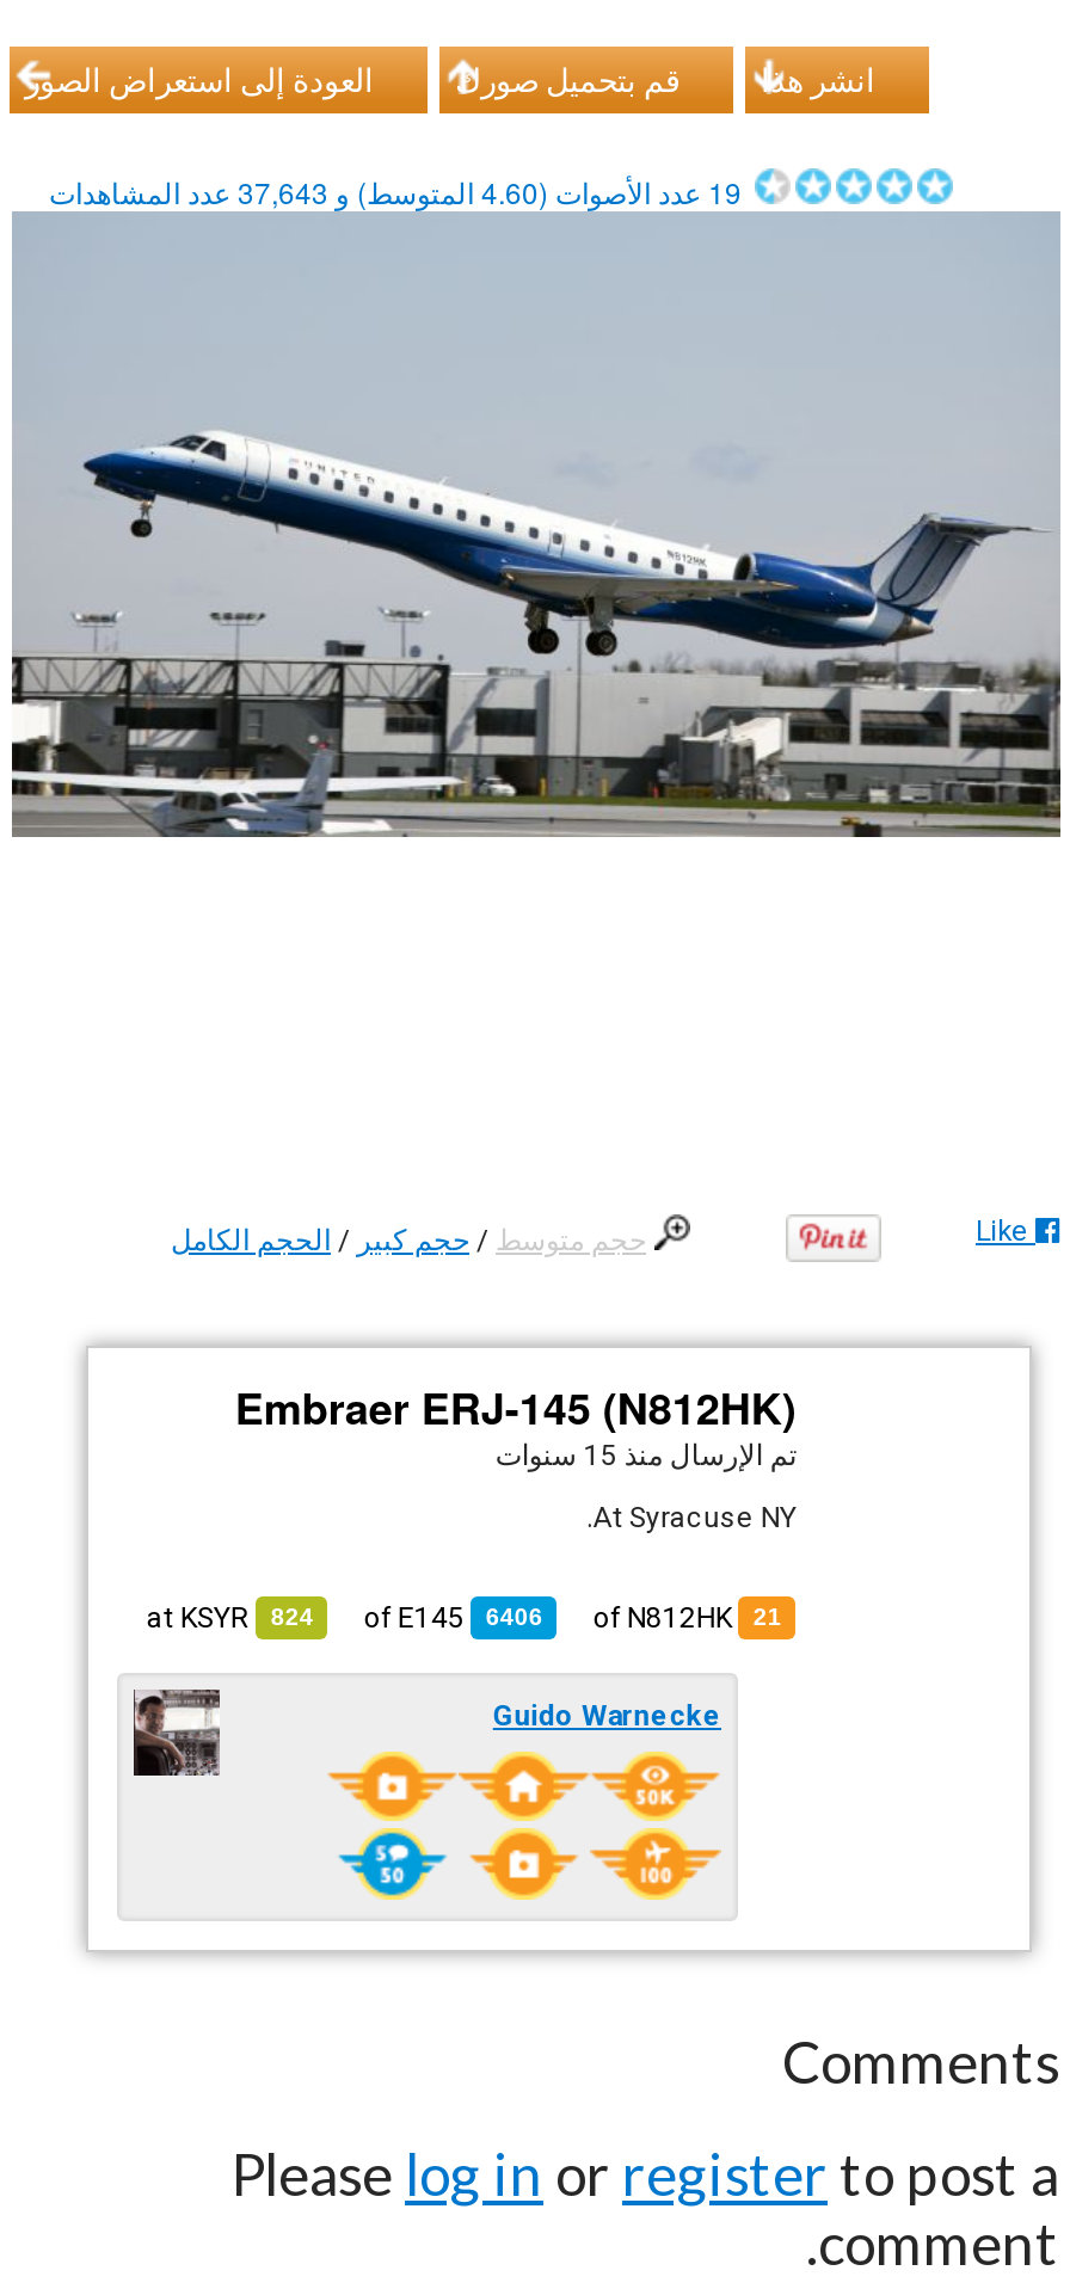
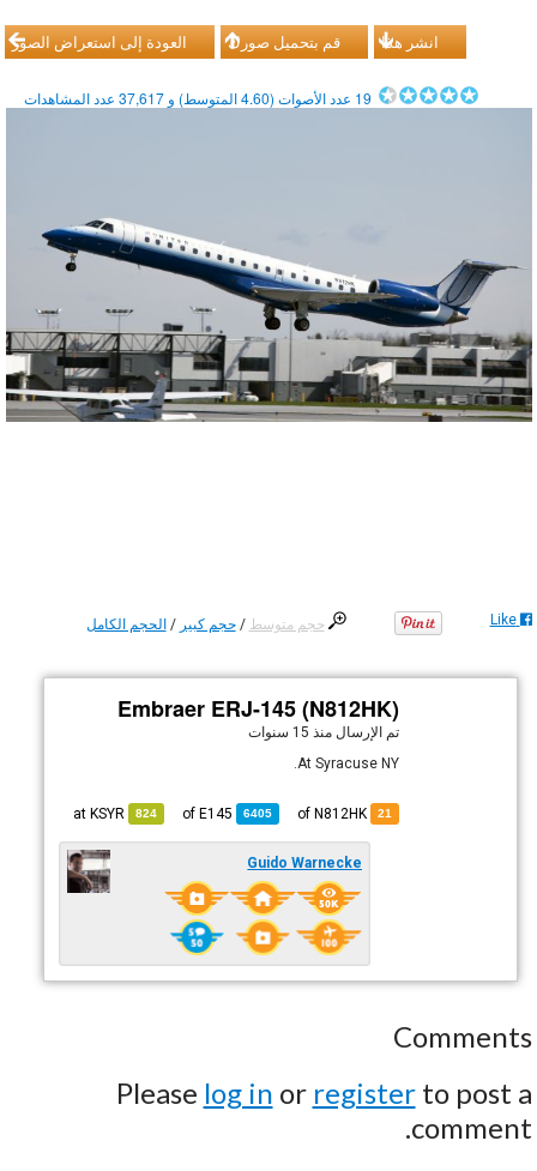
[35,170,742,211] 19 عدد الأصوات (4.60 المتوسط) و 37,643 عدد المشاهدات -> [17,87,372,108] 19 عدد الأصوات (4.60 المتوسط) و 37,617 عدد المشاهدات
[486,1603,543,1629] 6406 -> [244,806,273,820] 6405

